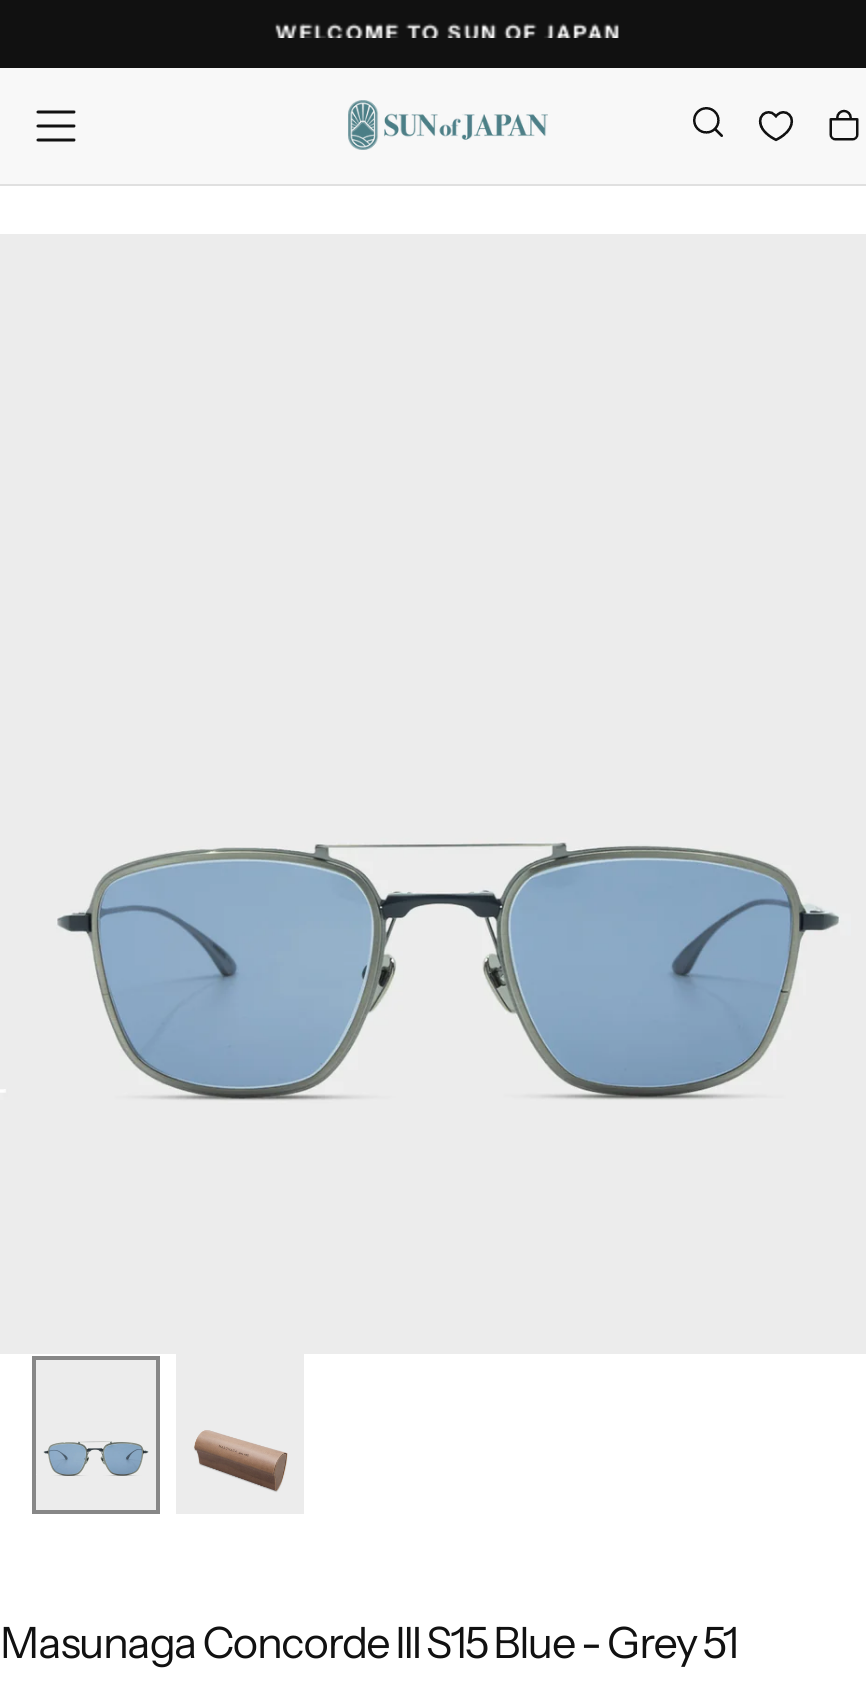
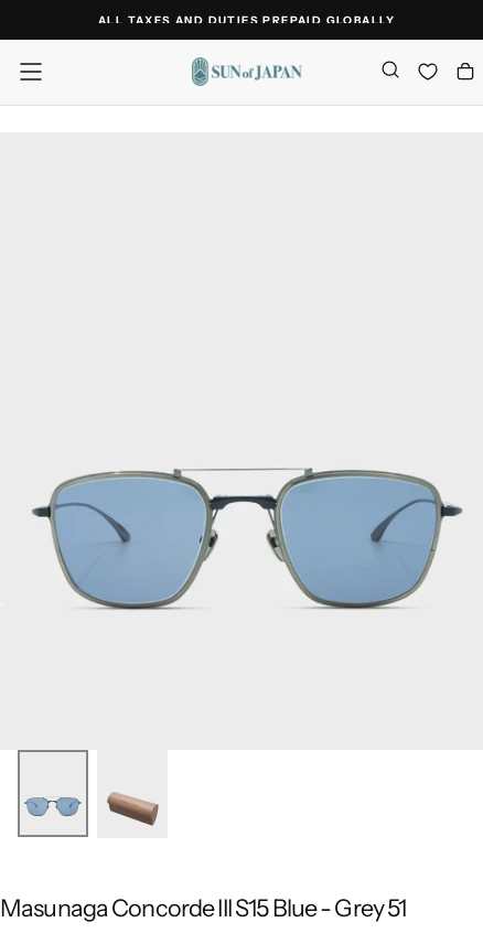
[275,20,621,46] WELCOME TO SUN OF JAPAN -> [98,13,396,28] ALL TAXES AND DUTIES PREPAID GLOBALLY

